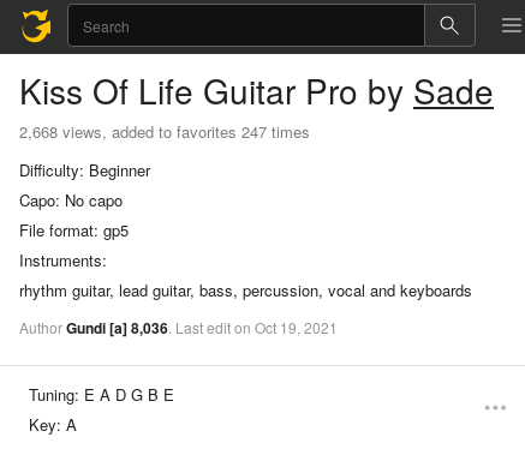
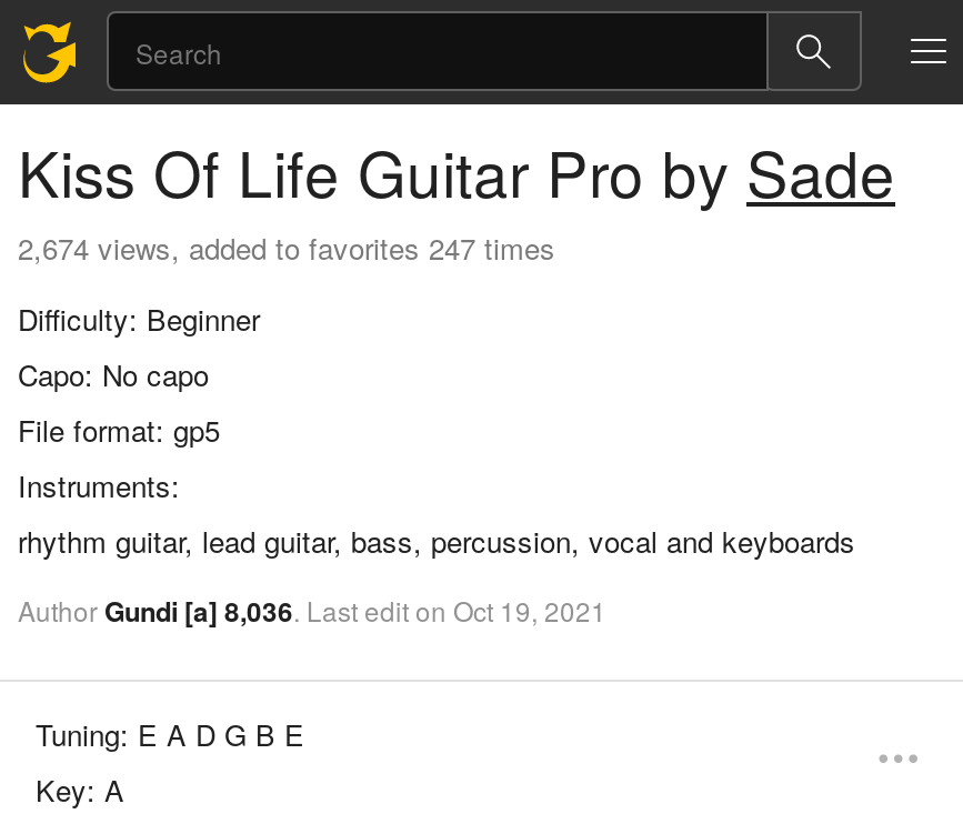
[19,120,310,143] 2,668 views, added to favorites 247 times -> [18,227,555,269] 2,674 views, added to favorites 247 times

